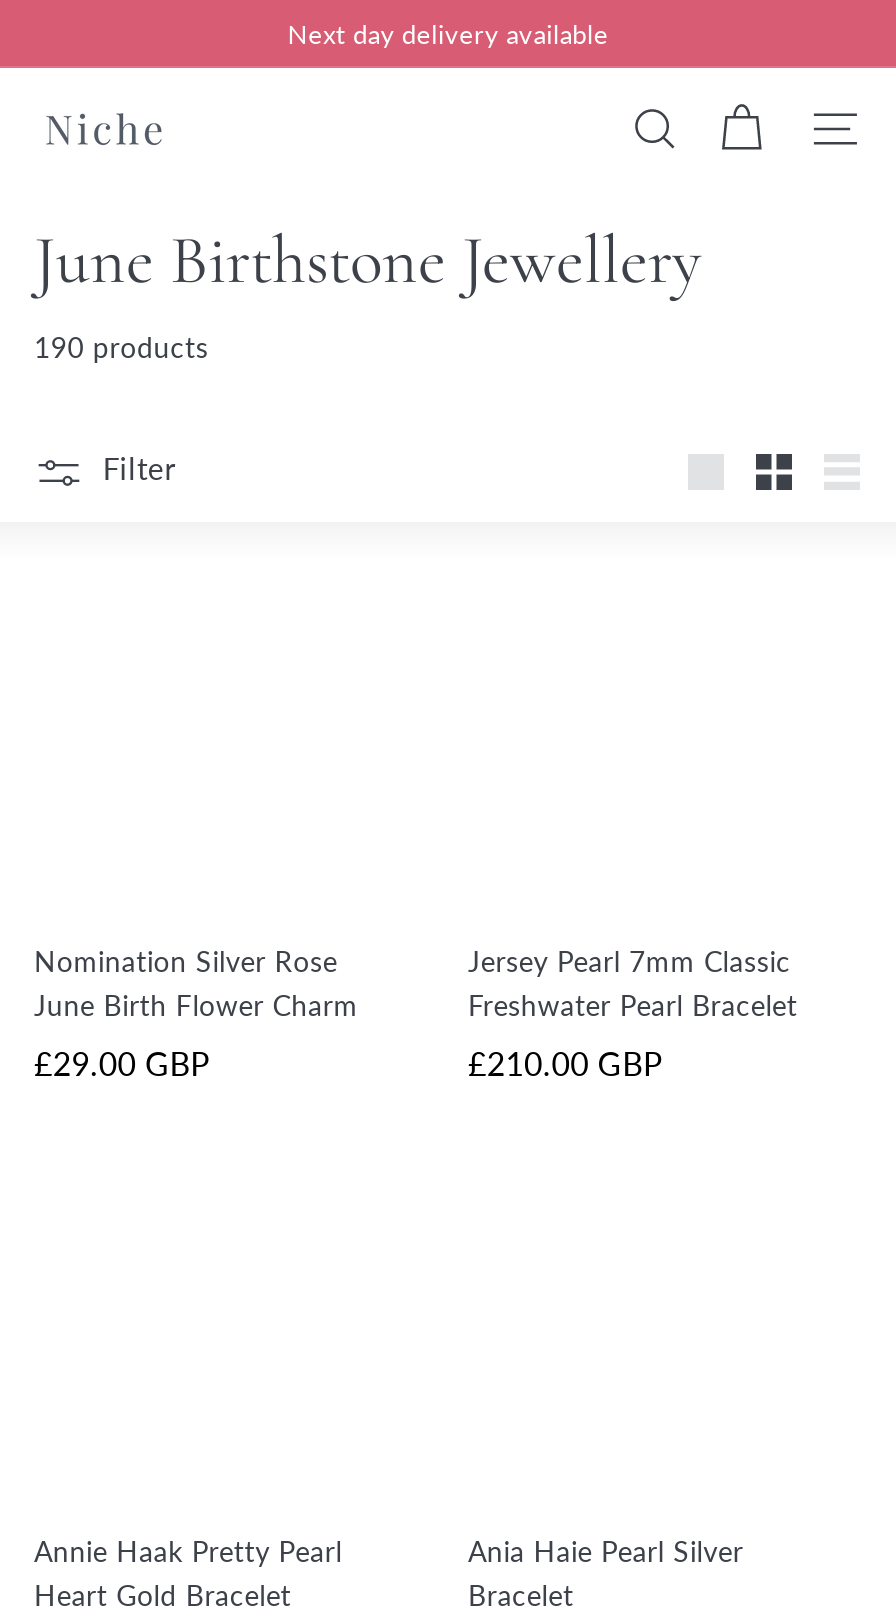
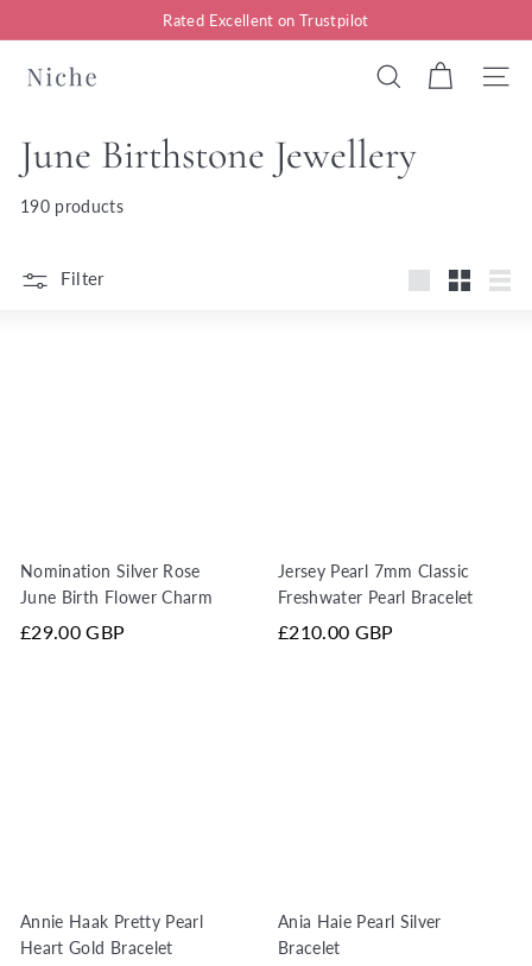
[288,18,608,50] Next day delivery available -> [163,11,369,30] Rated Excellent on Trustpilot

